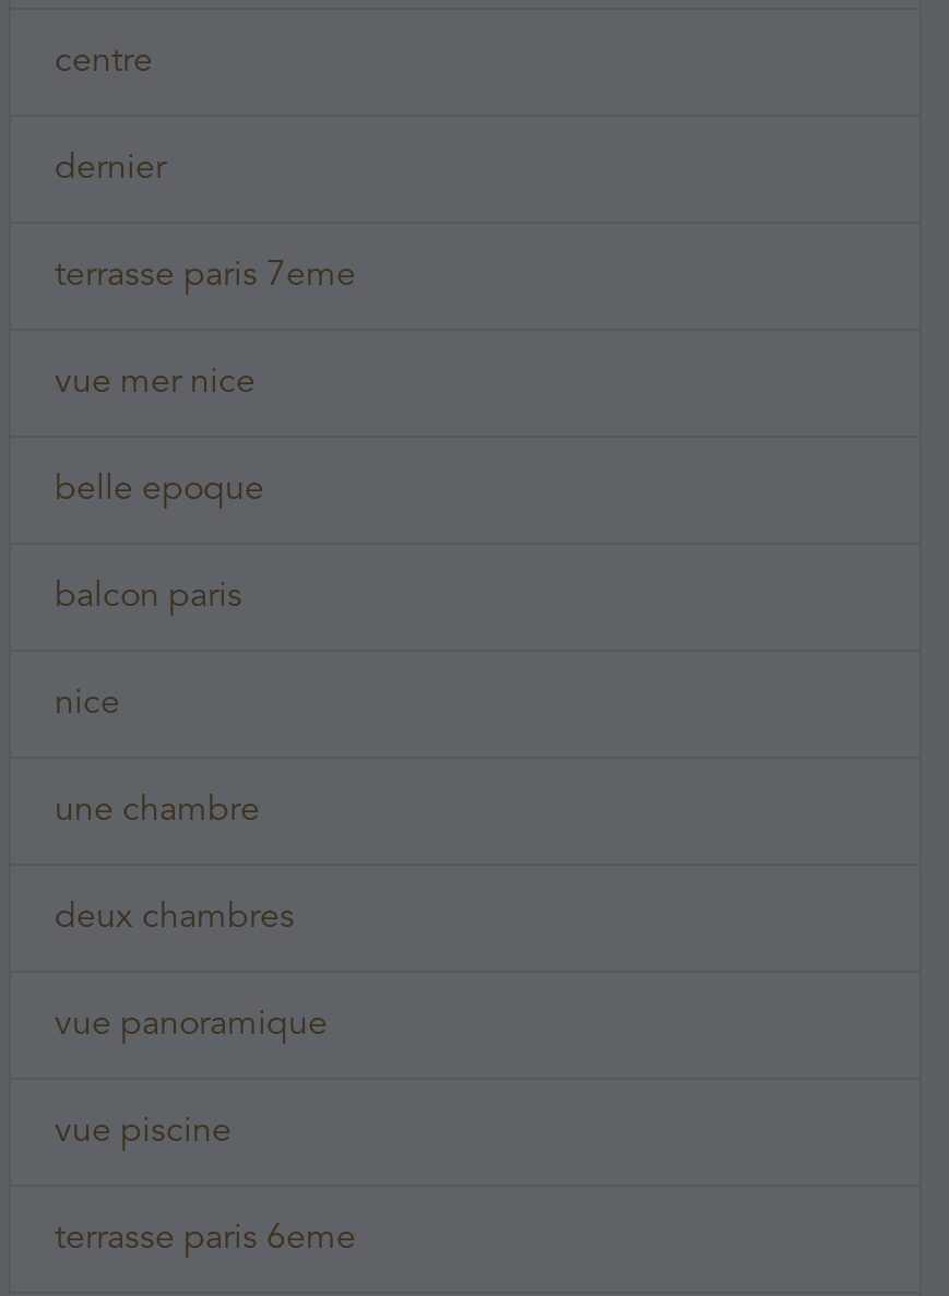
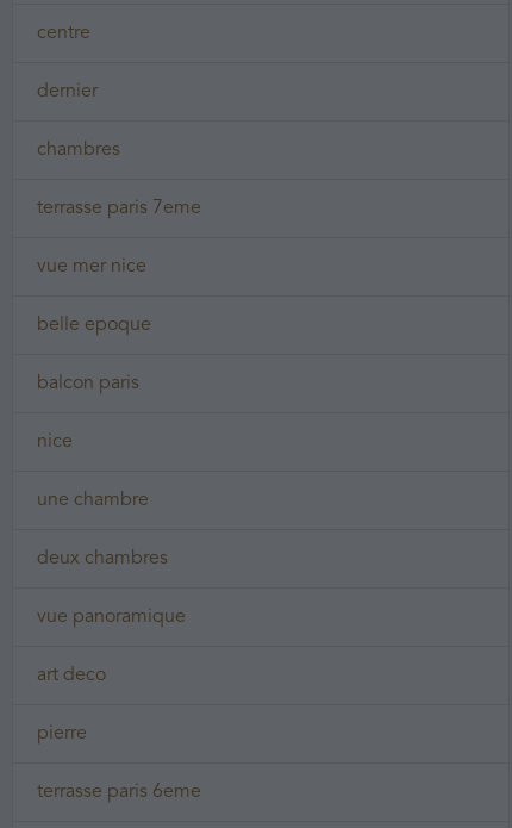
none -> [37,141,120,160] chambres
[55,1115,232,1150] vue piscine -> [37,666,106,743] art deco | pierre

